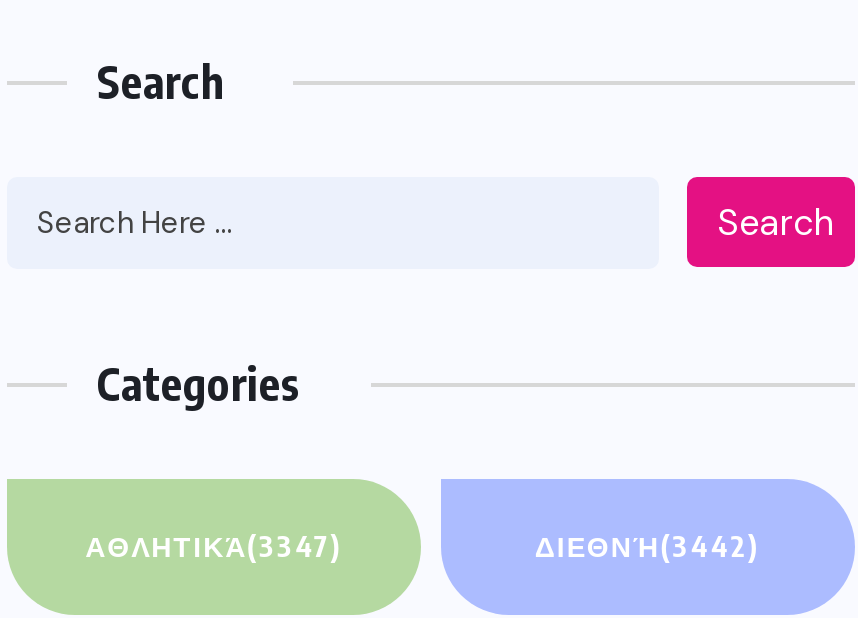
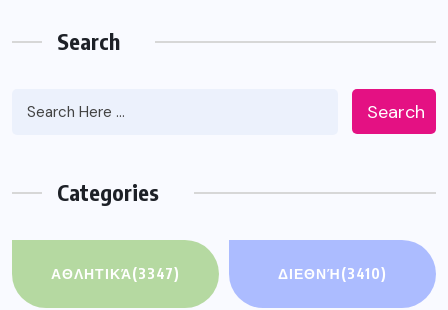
[535,530,761,564] ΔΙΕΘΝΉ (3442) -> [278,265,387,282] ΔΙΕΘΝΉ (3410)

